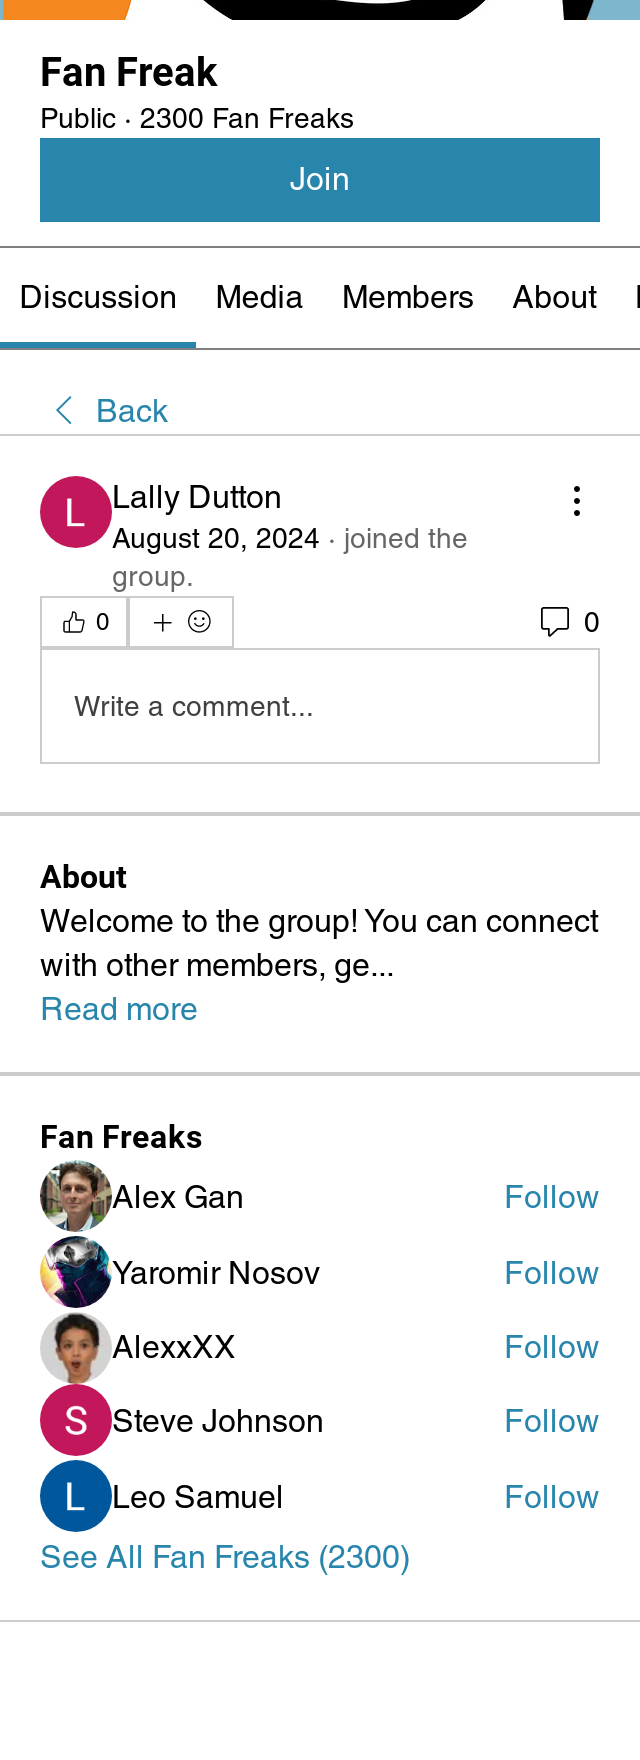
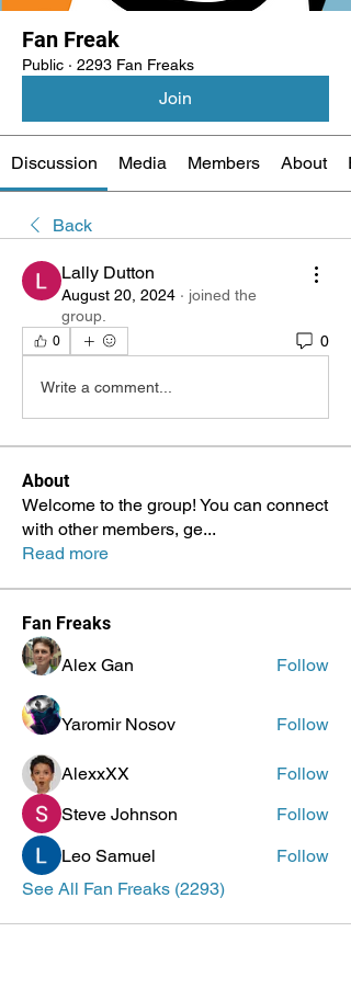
[40,103,354,135] Public · 2300 Fan Freaks -> [22,56,194,74] Public · 2293 Fan Freaks
[40,1236,106,1310] [image] -> [22,677,61,753] [image]
[40,1539,410,1577] See All Fan Freaks (2300) -> [22,879,225,899] See All Fan Freaks (2293)

